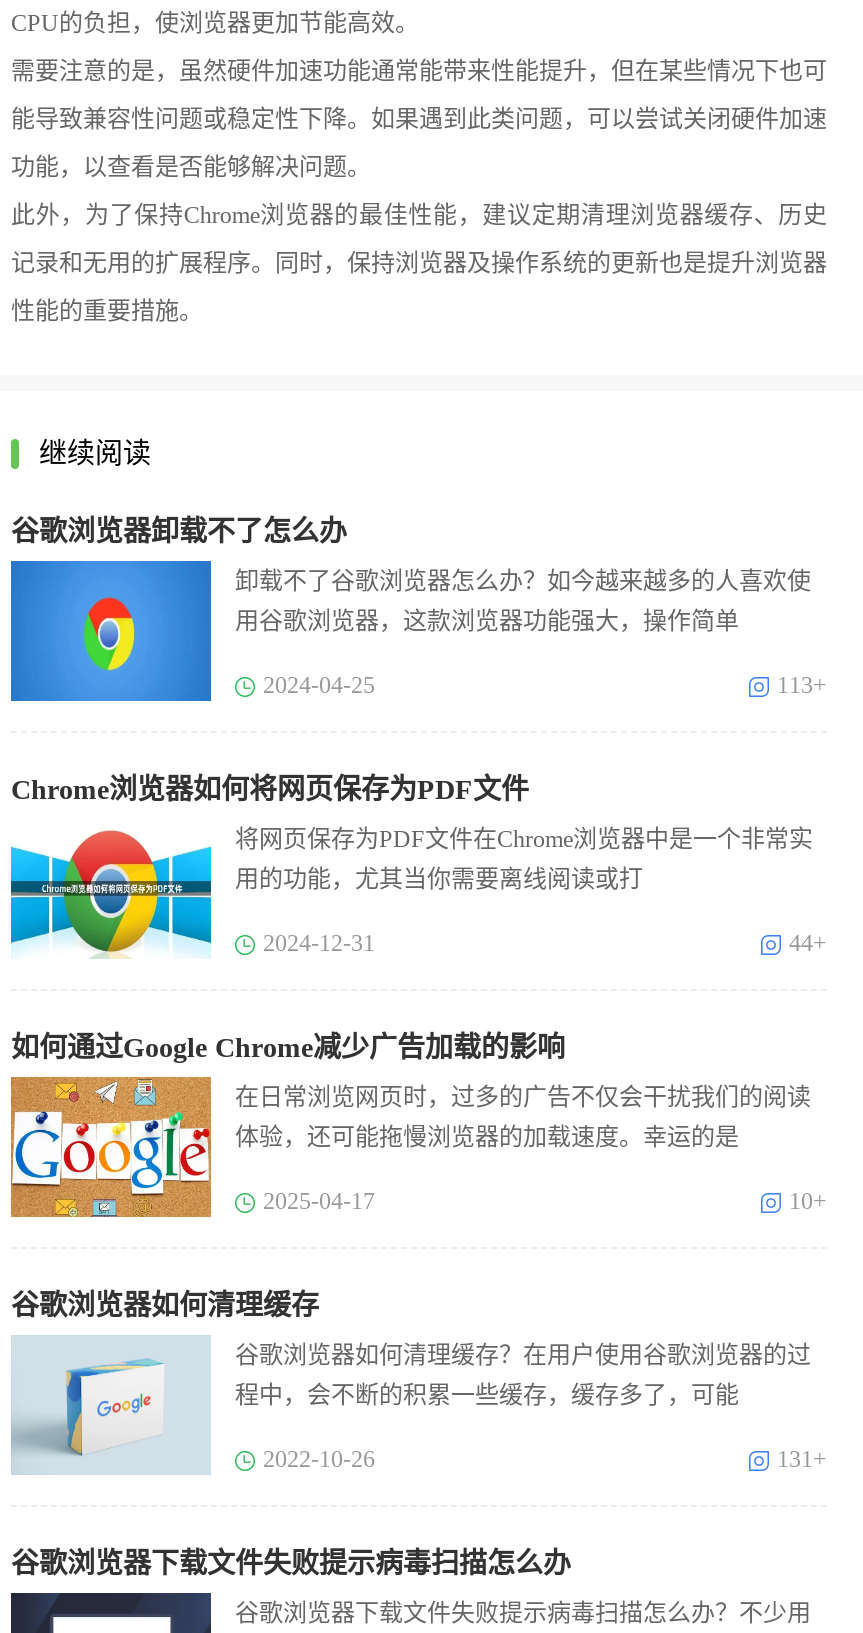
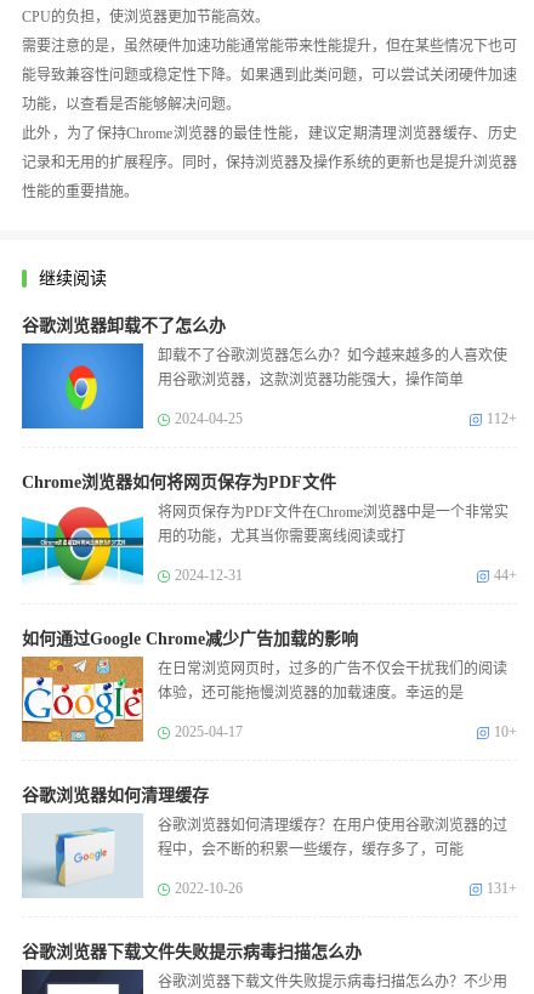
[777,671,827,699] 113+ -> [487,410,517,427] 112+

